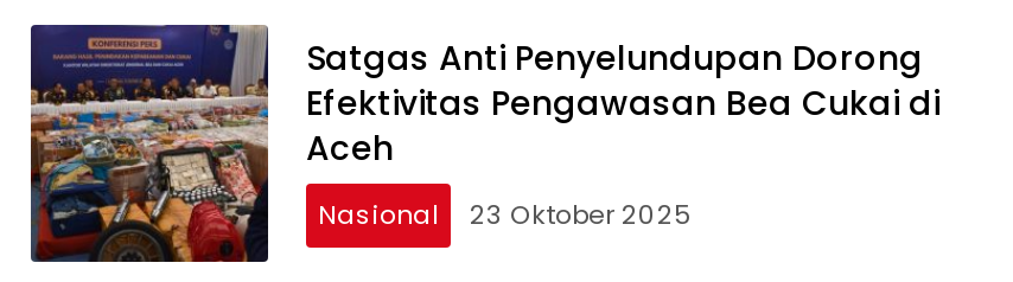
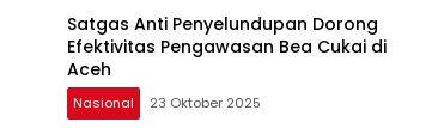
[28,23,270,264] [image] -> none

